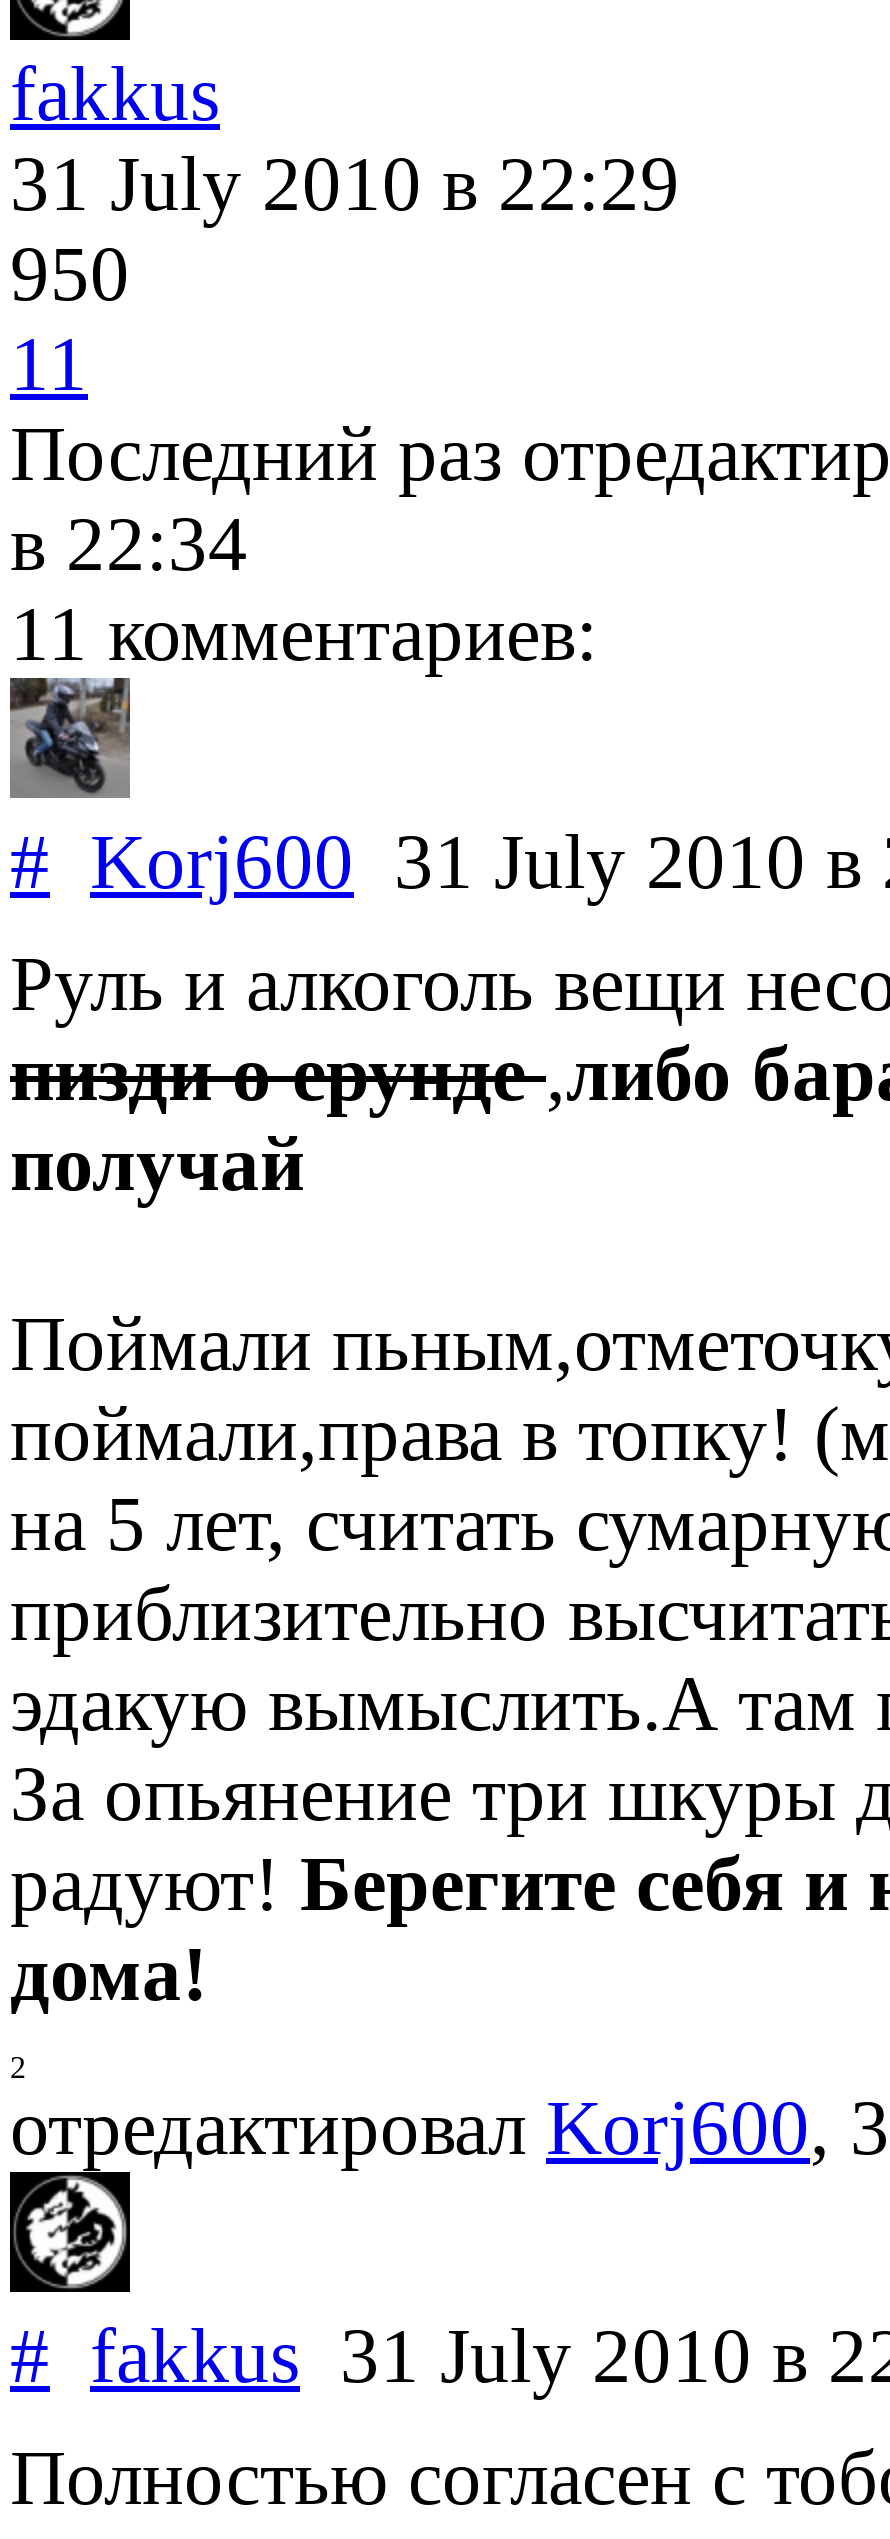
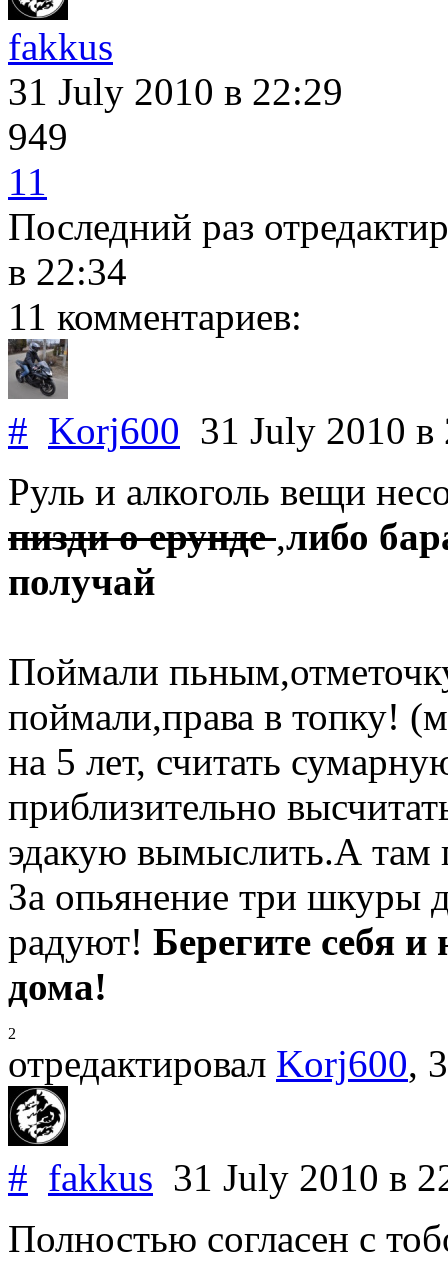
[10,230,130,316] 950 -> [8,115,68,158] 949

